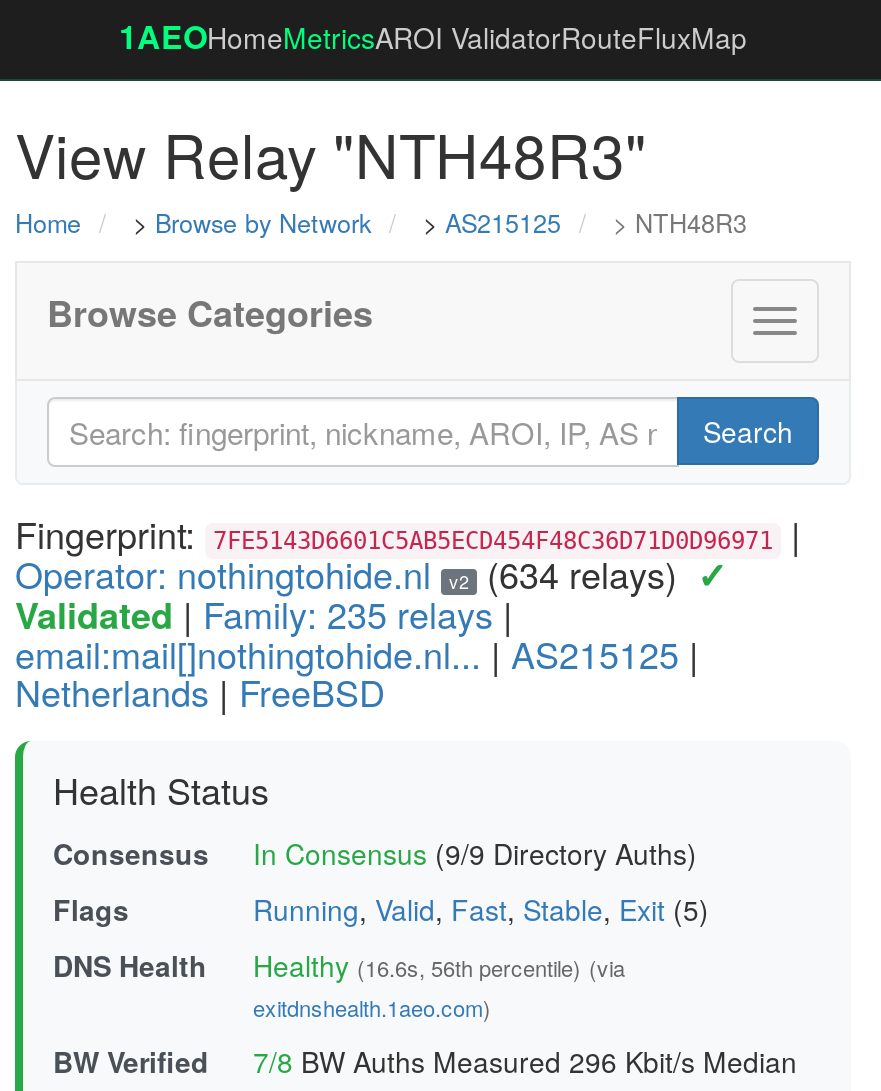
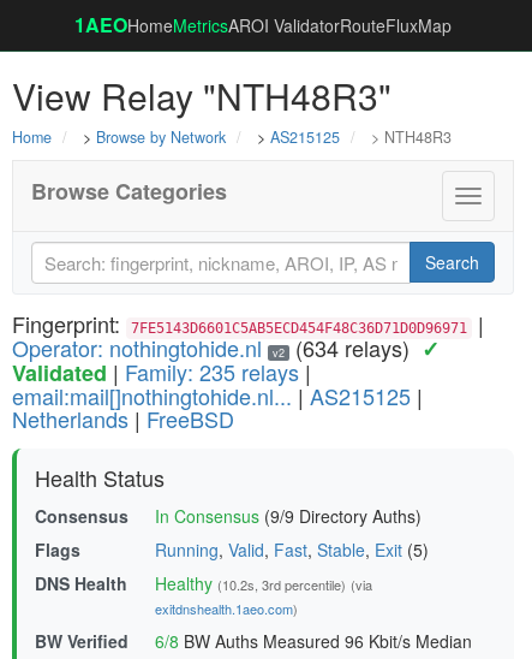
[253,945,625,985] Healthy (16.6s, 56th percentile) (via -> [155,571,372,595] Healthy (10.2s, 3rd percentile) (via
[253,1041,797,1081] 7/8 BW Auths Measured 296 Kbit/s Median -> [155,629,472,653] 6/8 BW Auths Measured 96 Kbit/s Median

